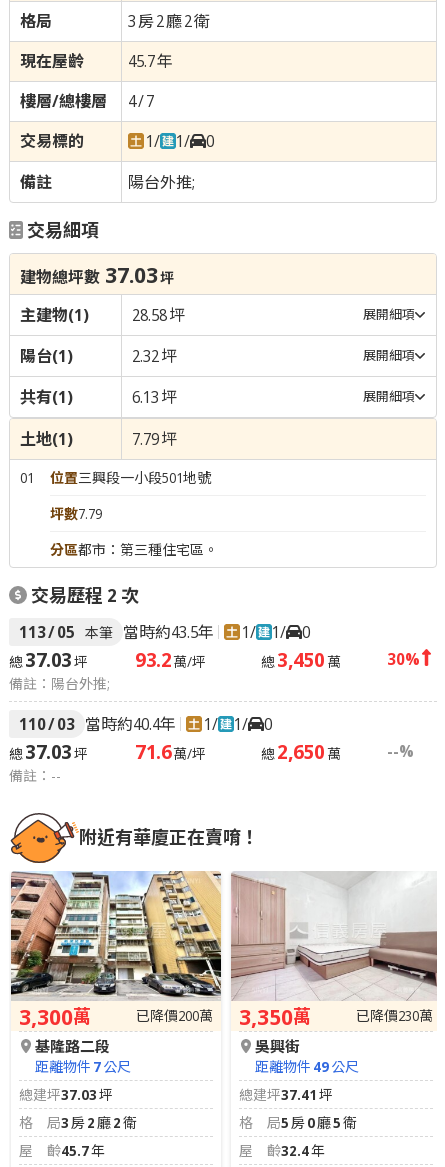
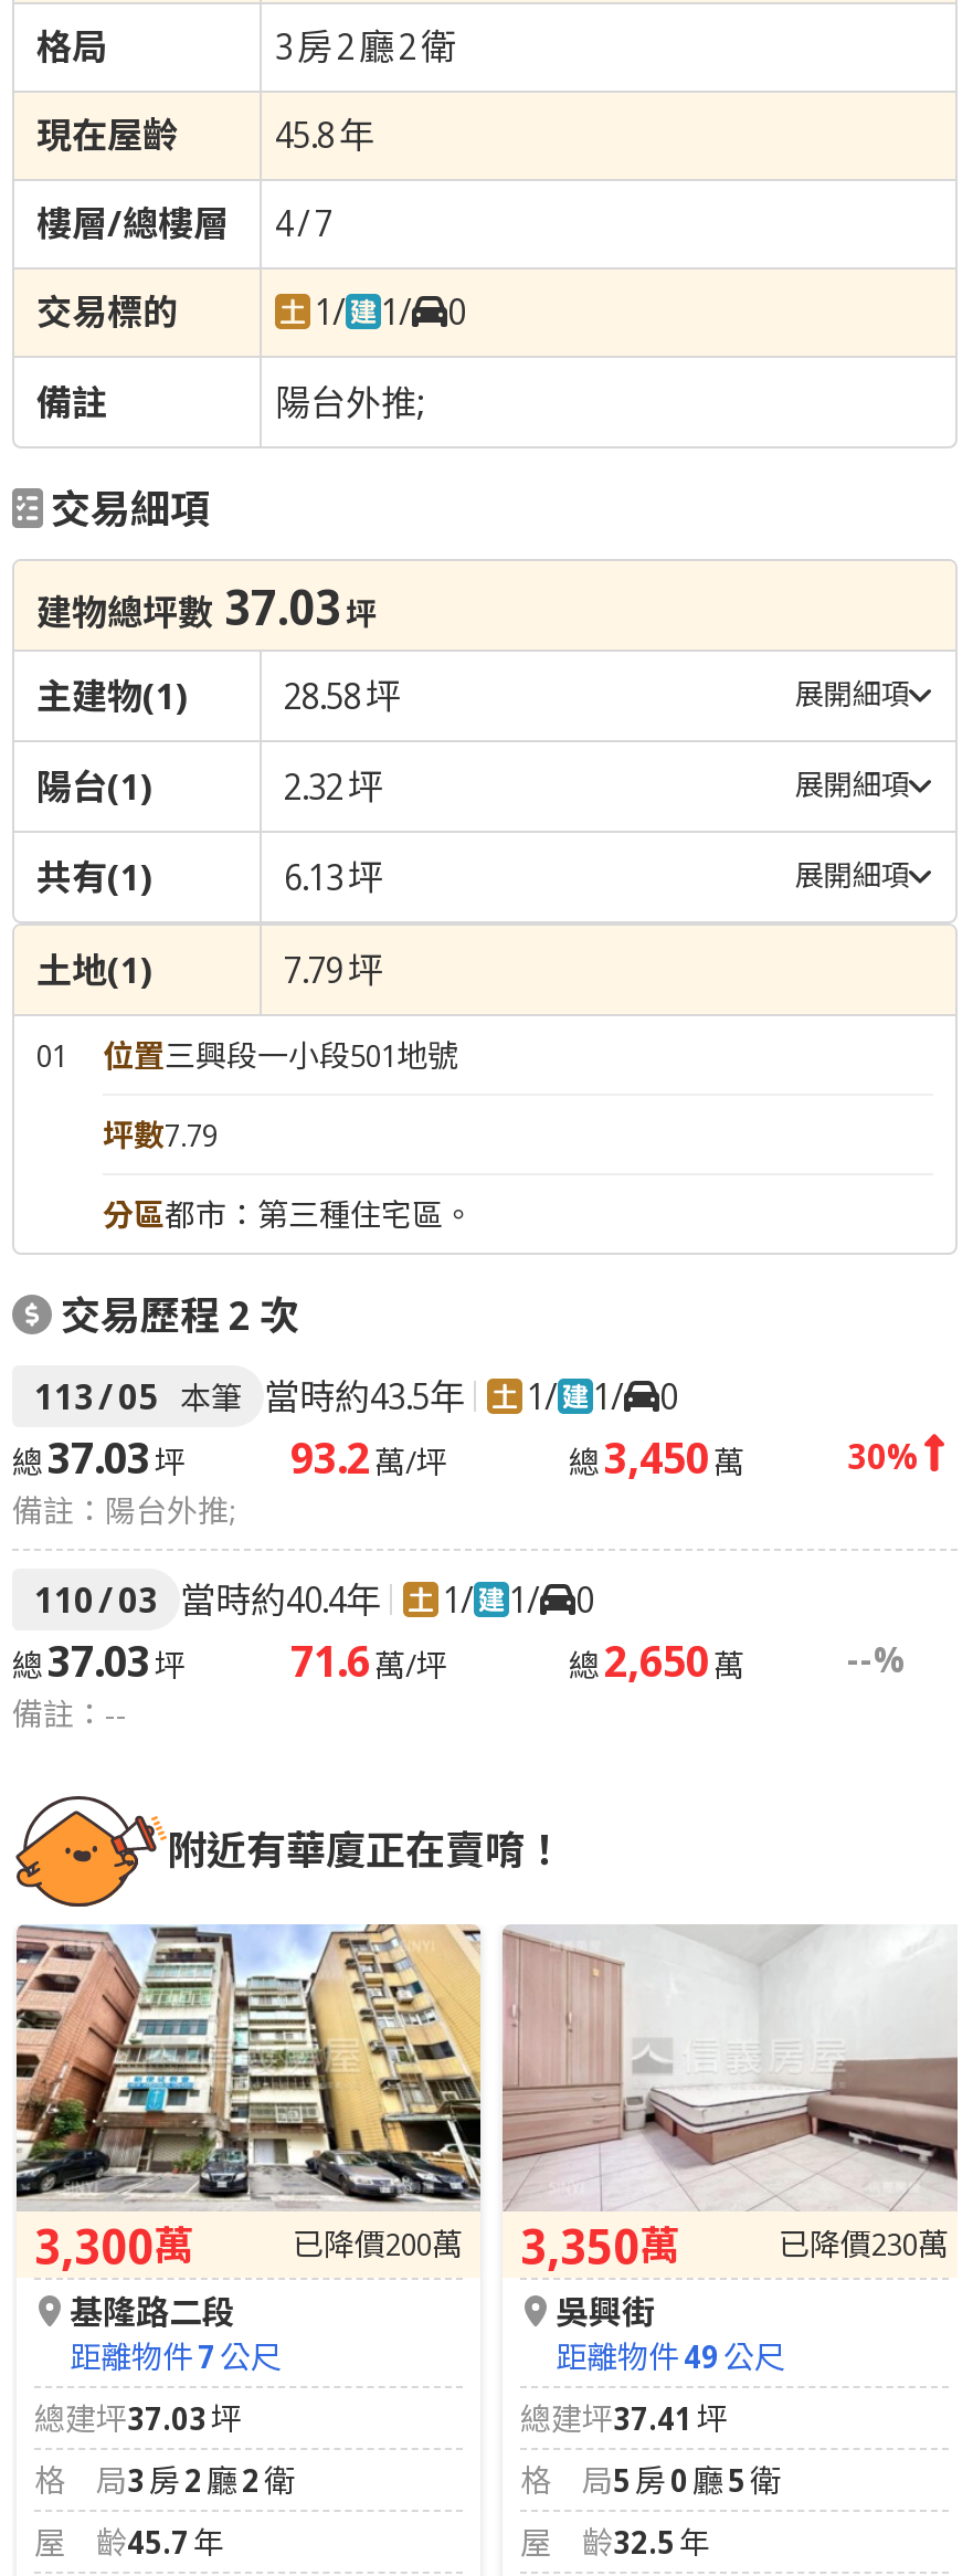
[128,50,173,72] 45.7 年 -> [275,110,374,159] 45.8 年
[239,1140,325,1159] 屋齡32.4 年 -> [520,2520,710,2562] 屋齡32.5 年

